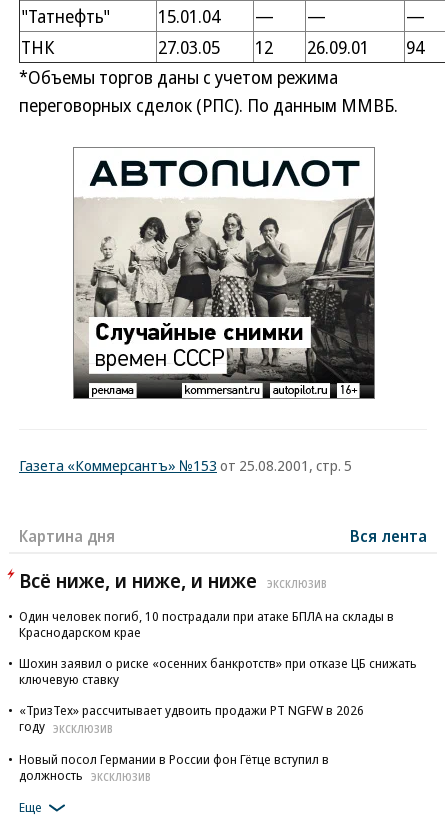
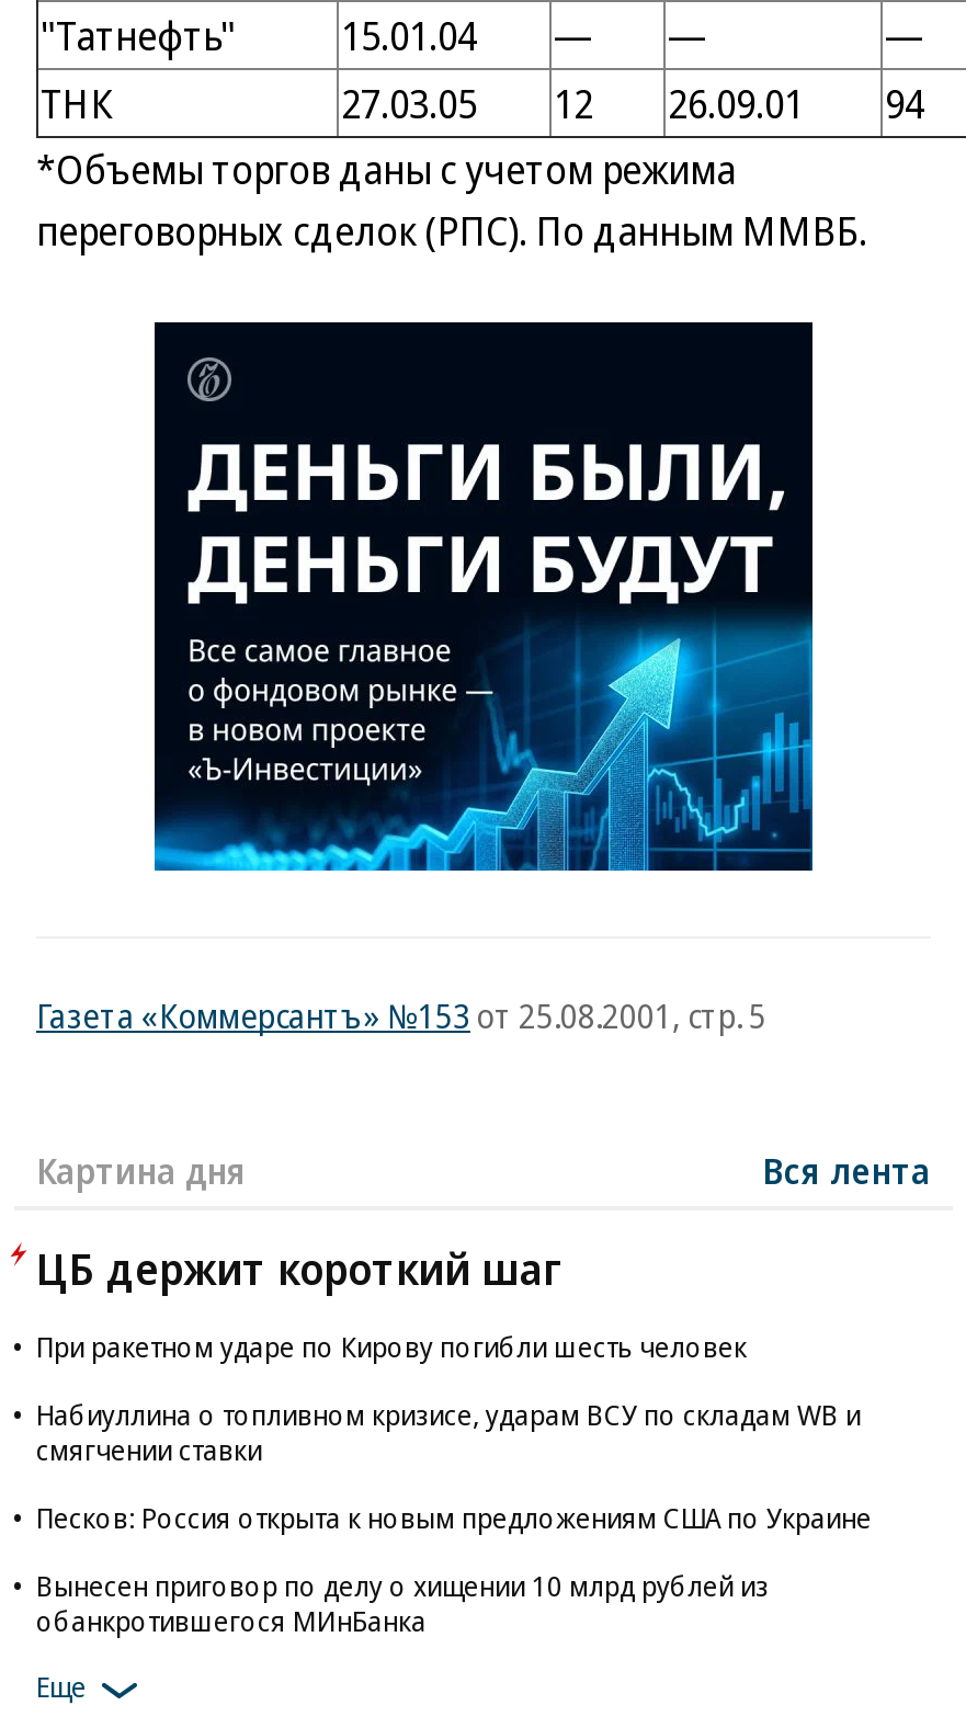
[72,149,376,400] [image] -> [152,322,817,873] [image]
[19,567,327,594] Всё ниже, и ниже, и ниже | ЭКСКЛЮЗИВ -> [36,1239,560,1298] ЦБ держит короткий шаг
[19,607,394,641] Один человек погиб, 10 пострадали при атаке БПЛА на склады в | Краснодарском крае -> [36,1327,747,1366] При ракетном ударе по Кирову погибли шесть человек
[19,654,417,688] Шохин заявил о риске «осенних банкротств» при отказе ЦБ снижать | ключевую ставку -> [36,1395,861,1469] Набиуллина о топливном кризисе, ударам ВСУ по складам WB и | смягчении ставки
[19,701,364,735] «ТризТех» рассчитывает удвоить продажи PT NGFW в 2026 | году ЭКСКЛЮЗИВ -> [36,1498,872,1537] Песков: Россия открыта к новым предложениям США по Украине
[19,749,329,784] Новый посол Германии в России фон Гётце вступил в | должность ЭКСКЛЮЗИВ -> [36,1566,769,1640] Вынесен приговор по делу о хищении 10 млрд рублей из | обанкротившегося МИнБанка

